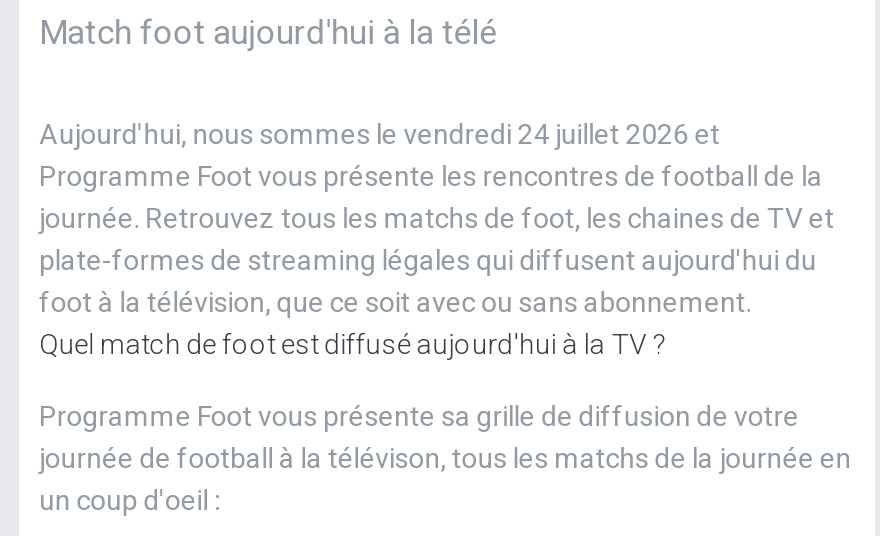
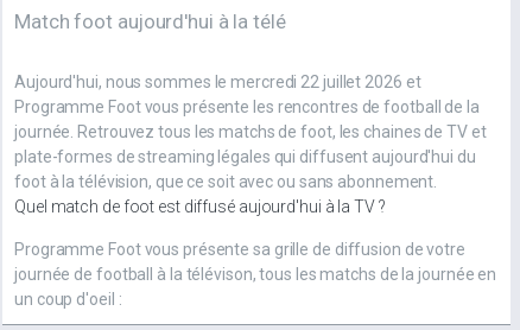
[39,118,720,150] Aujourd'hui, nous sommes le vendredi 24 juillet 2026 et -> [14,72,421,91] Aujourd'hui, nous sommes le mercredi 22 juillet 2026 et

